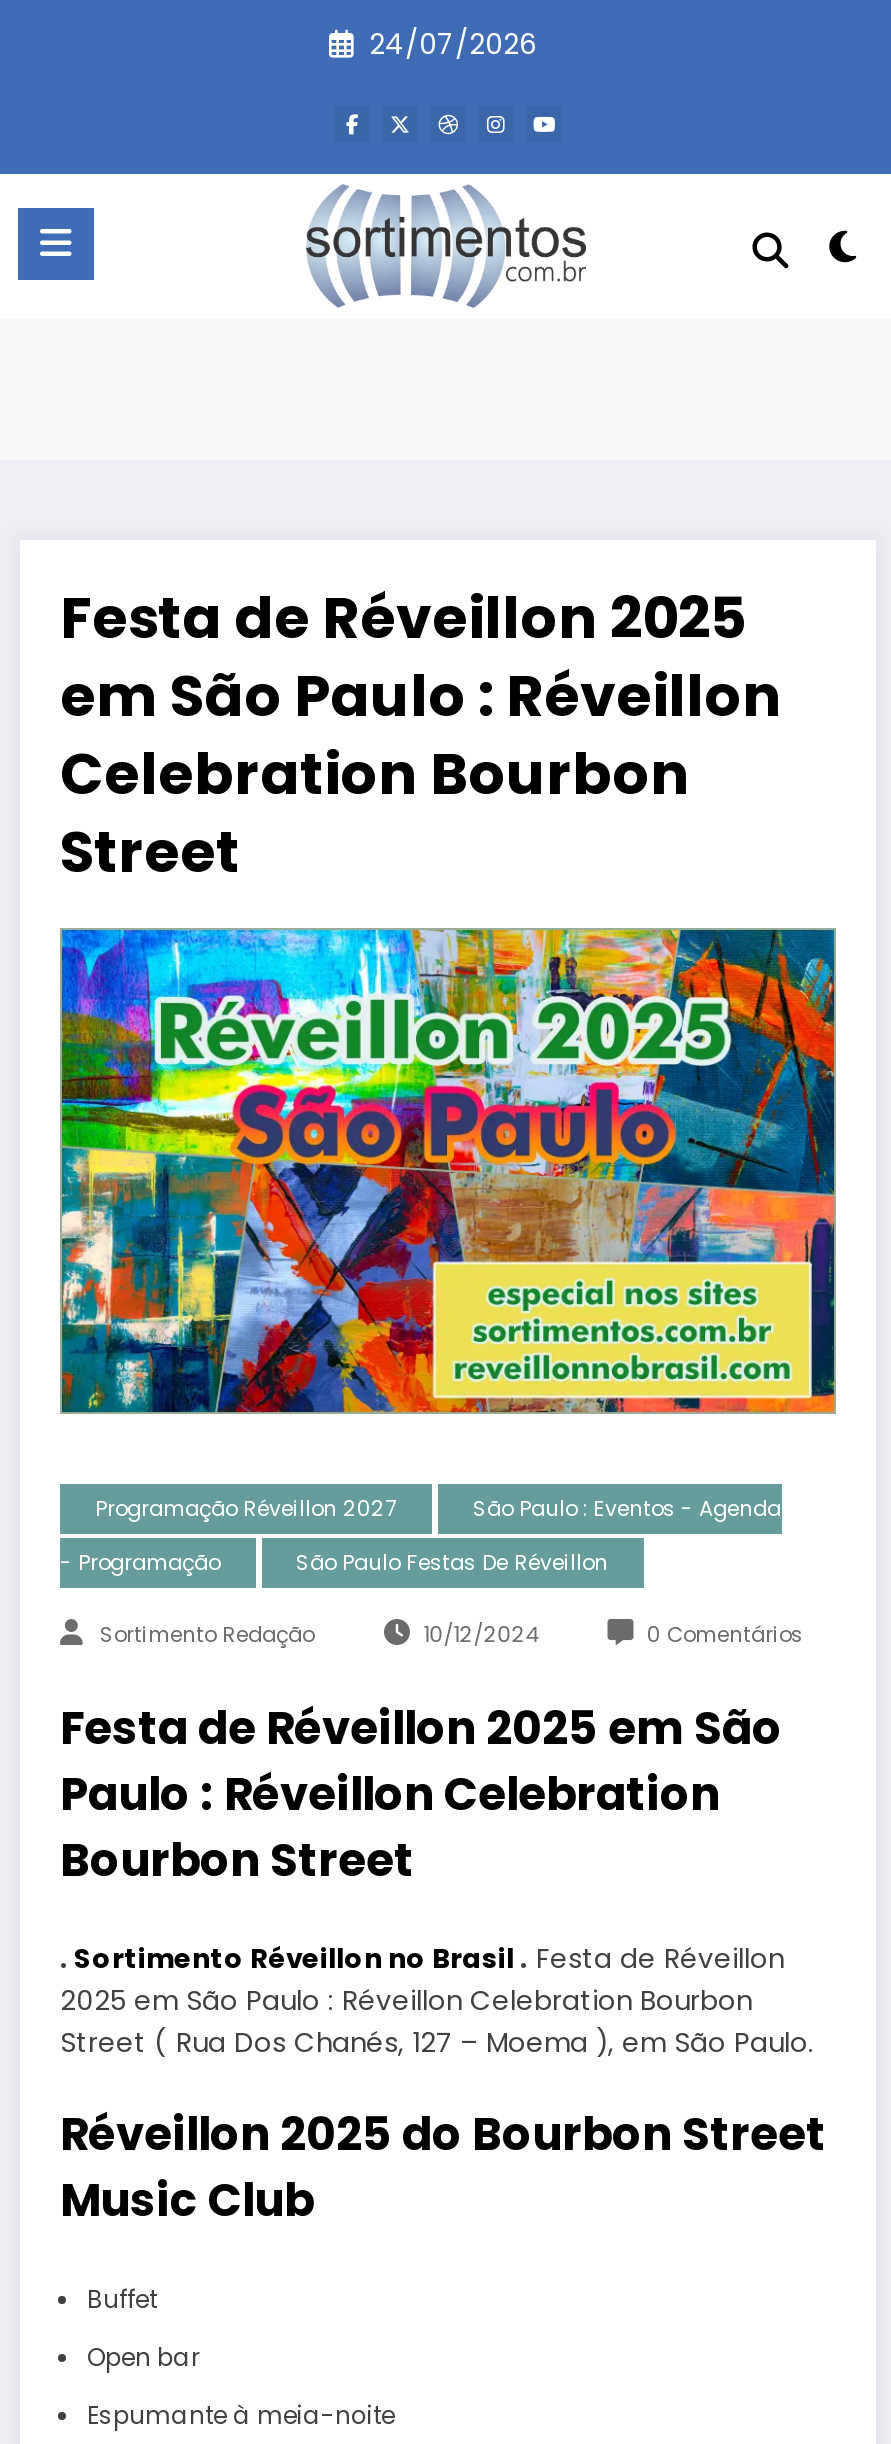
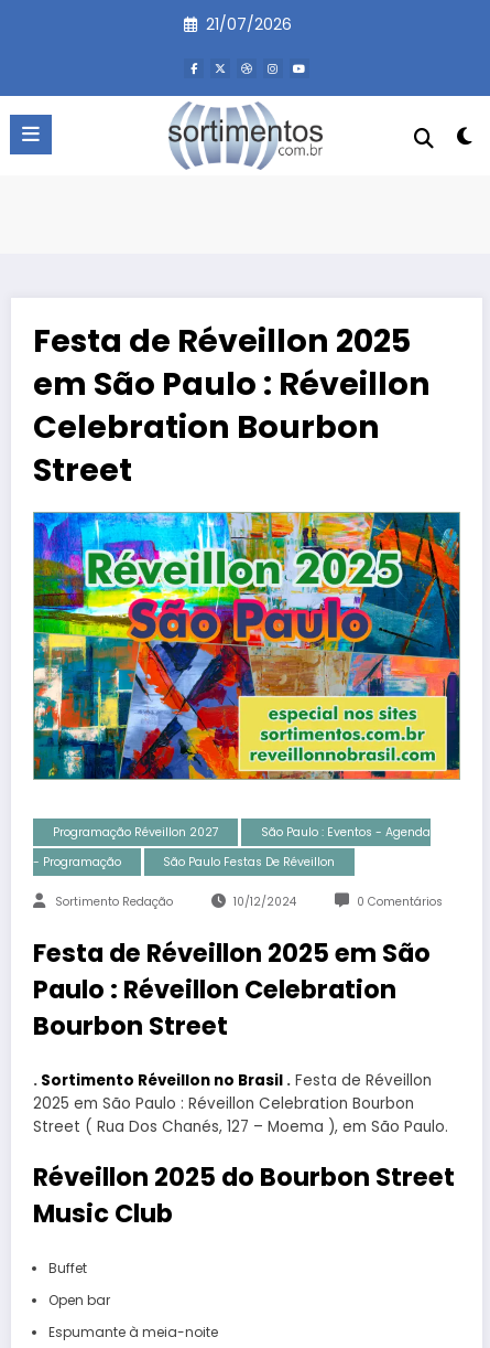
[369,24,537,64] 24/07/2026 -> [206,13,292,35] 21/07/2026

